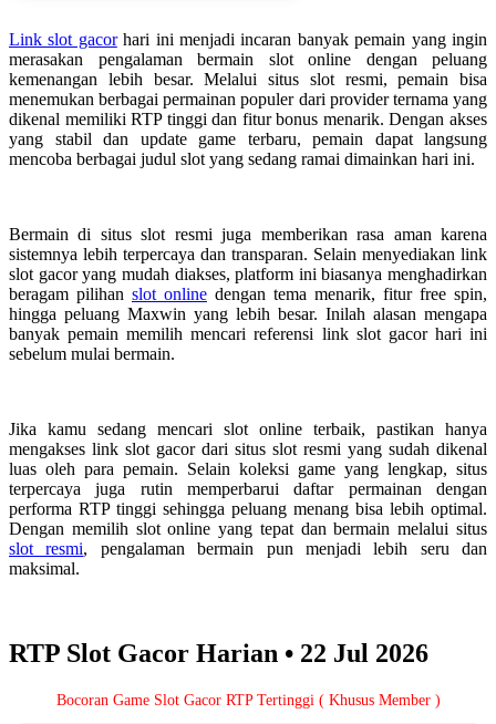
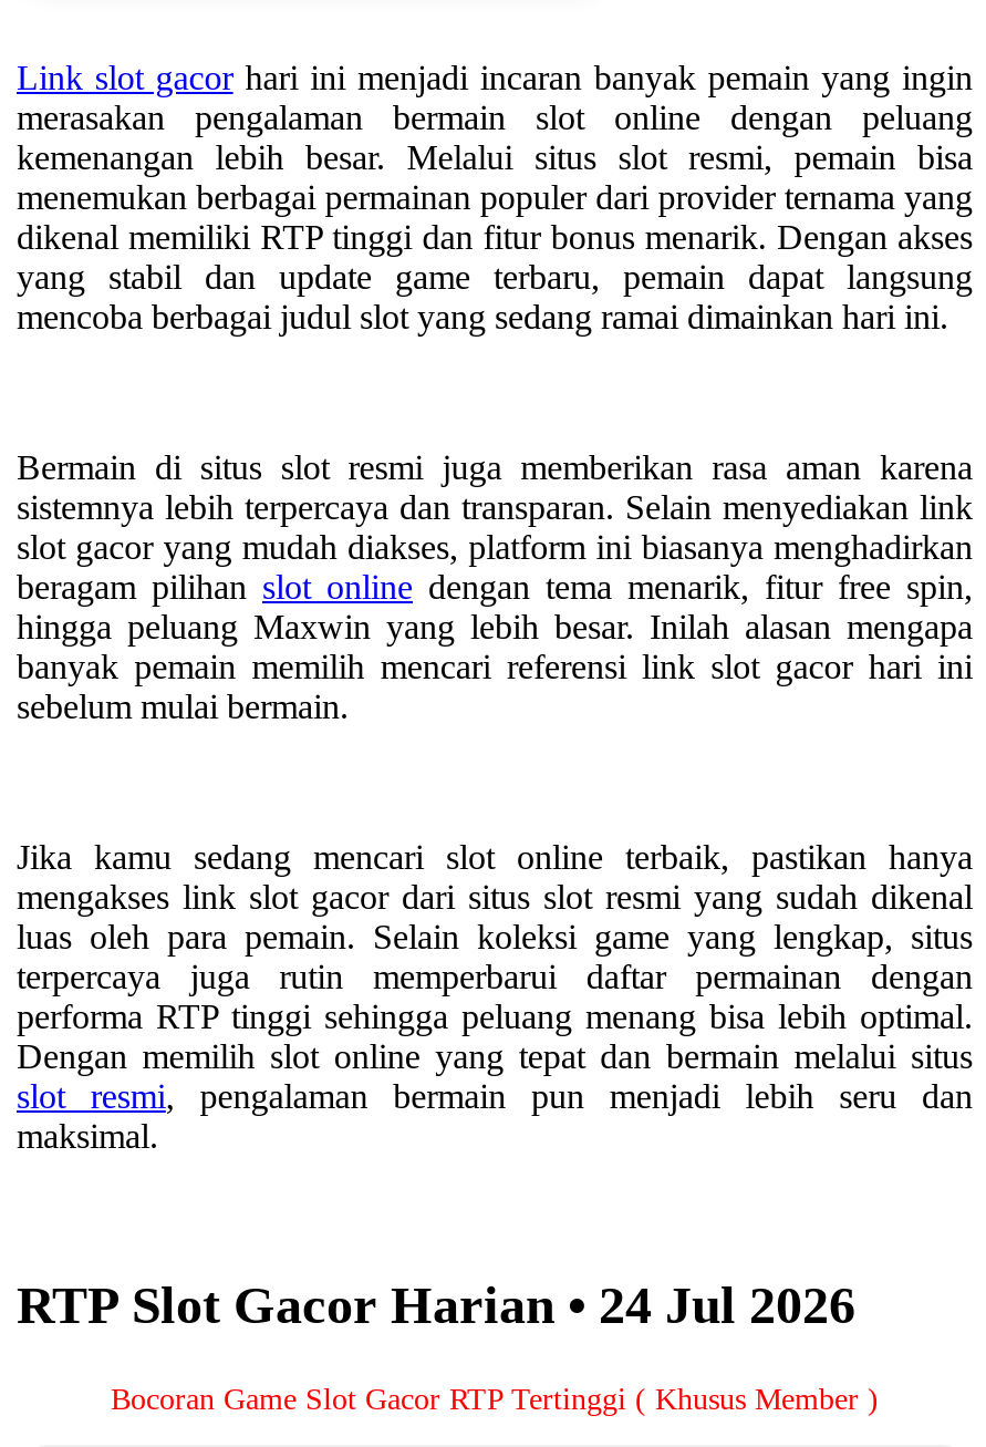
[9,639,428,667] RTP Slot Gacor Harian • 22 Jul 2026 -> [17,1276,855,1334] RTP Slot Gacor Harian • 24 Jul 2026

